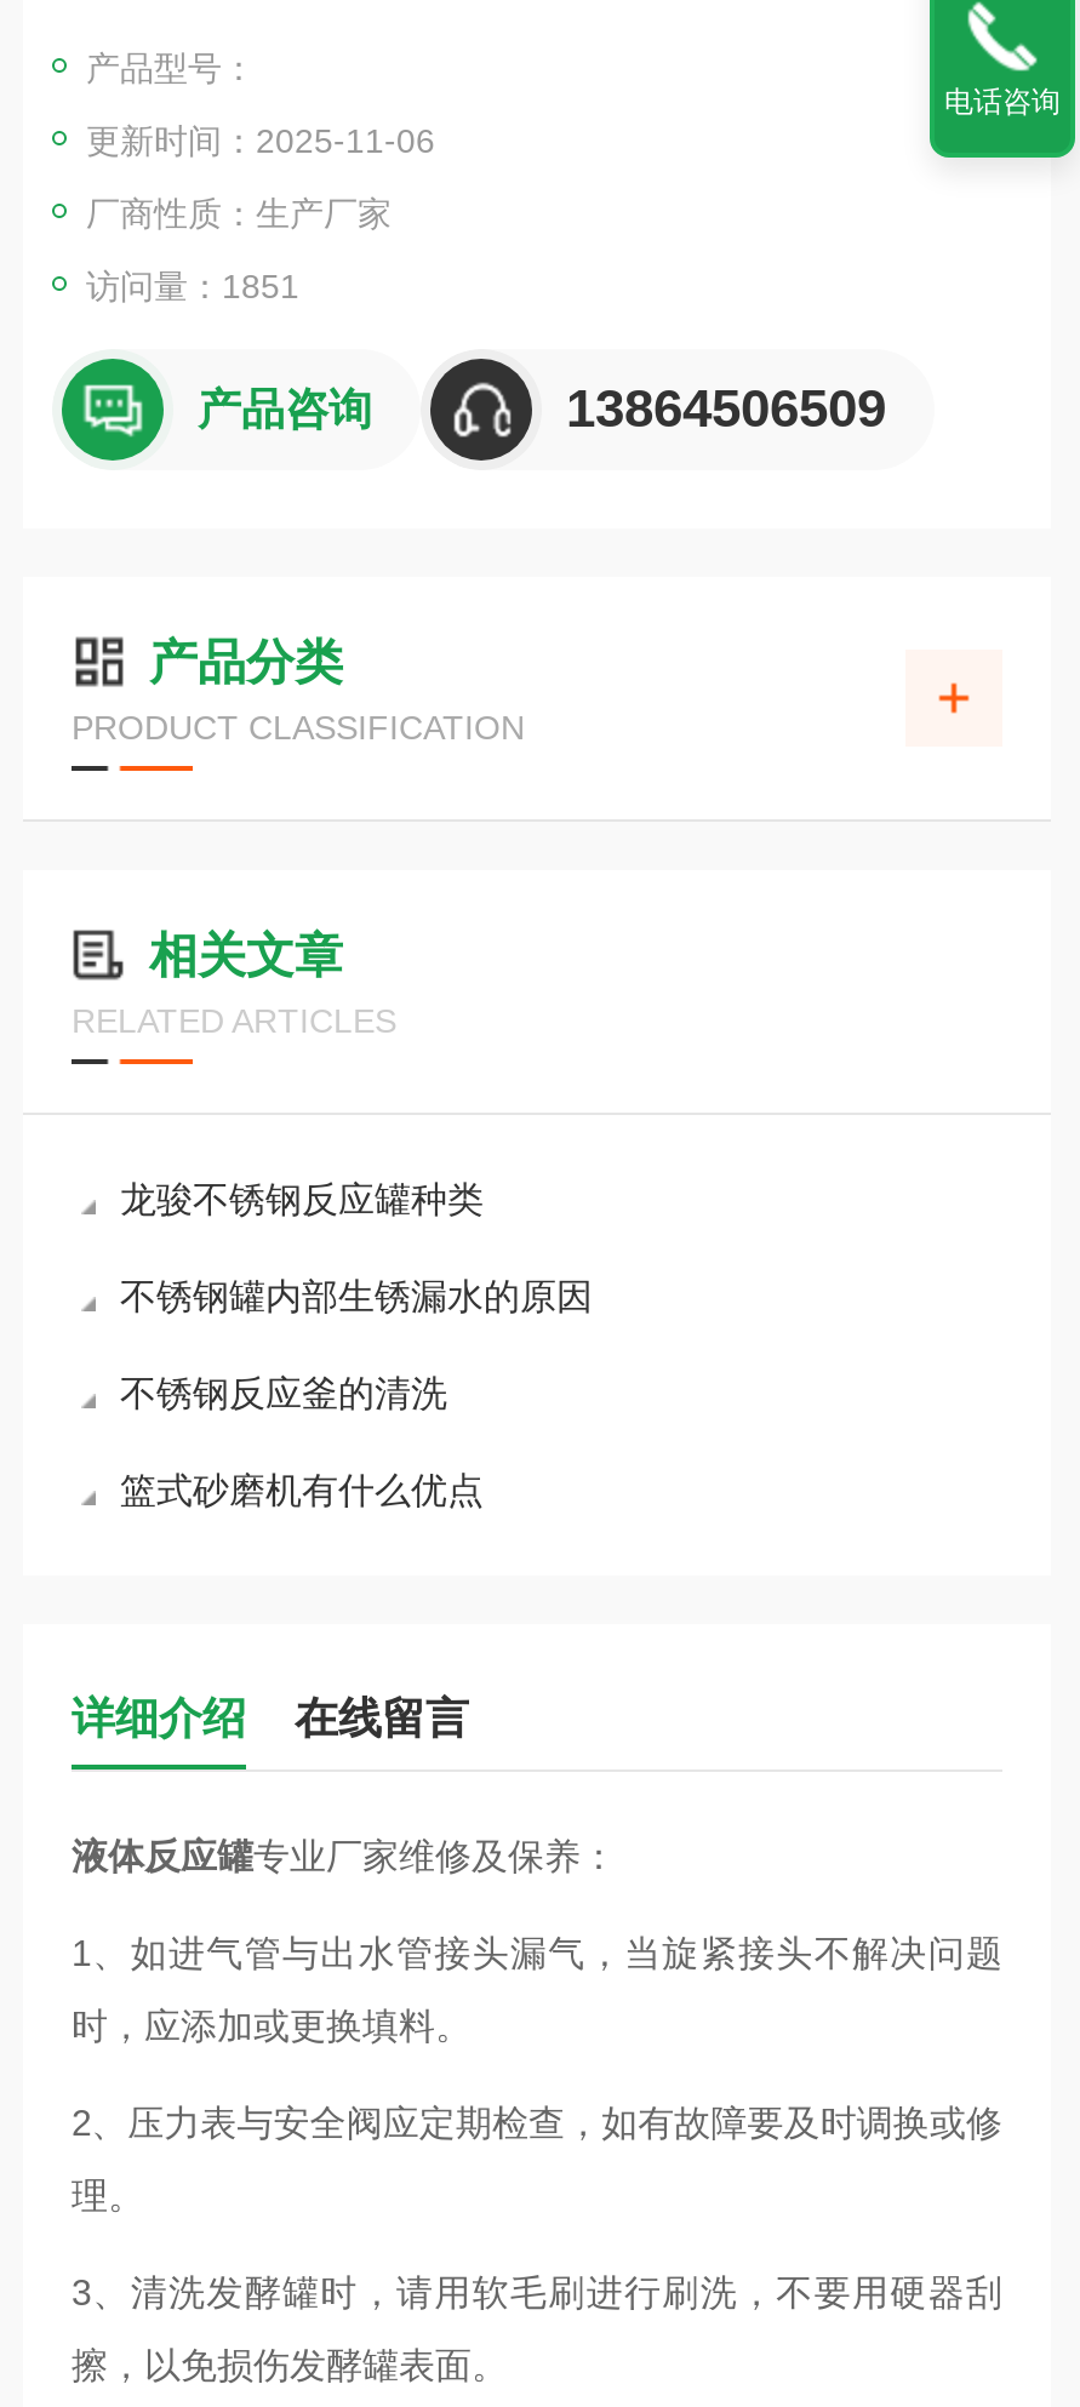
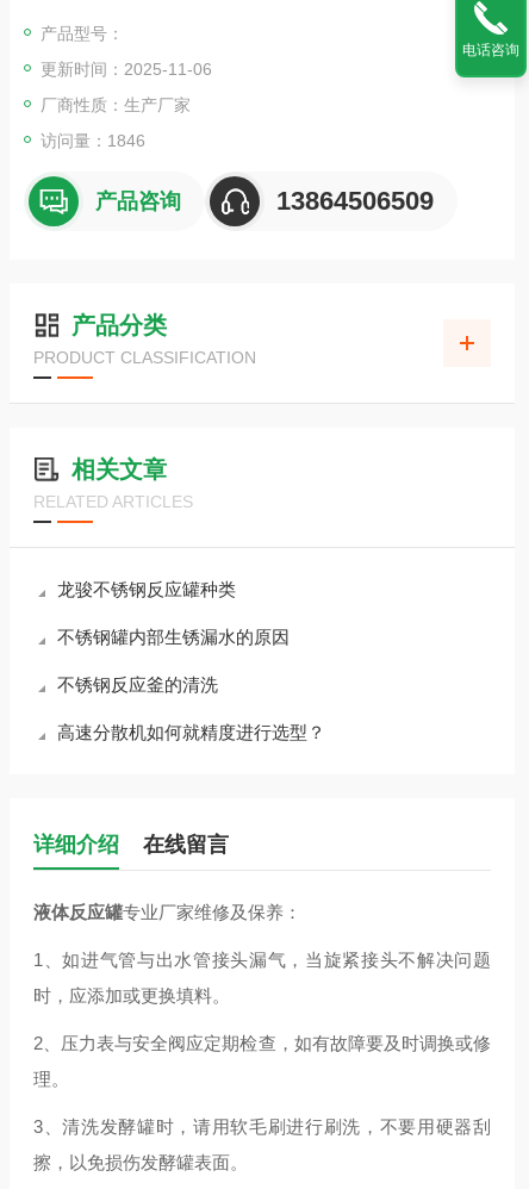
[86,267,299,305] 访问量：1851 -> [41,131,145,150] 访问量：1846
[120,1469,484,1510] 篮式砂磨机有什么优点 -> [57,722,325,742] 高速分散机如何就精度进行选型？

